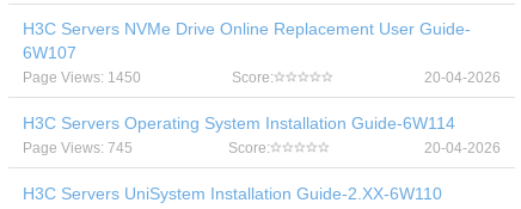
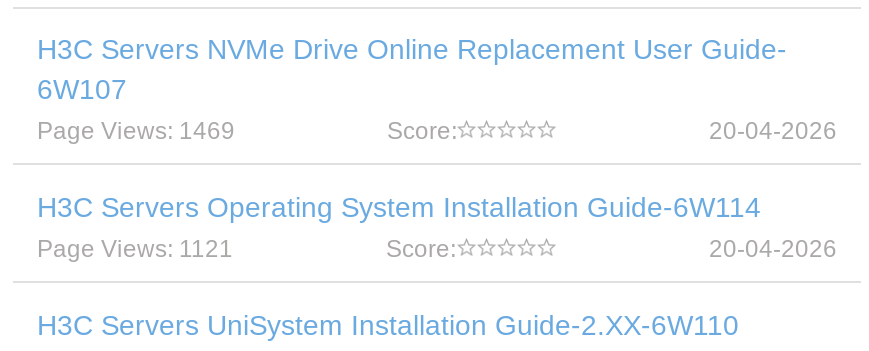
[23,69,141,86] Page Views: 1450 -> [37,117,235,145] Page Views: 1469
[23,140,133,156] Page Views: 745 -> [37,235,233,263] Page Views: 1121

